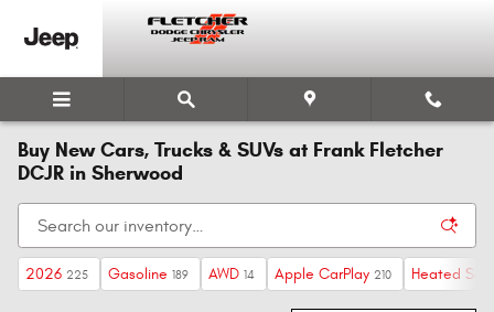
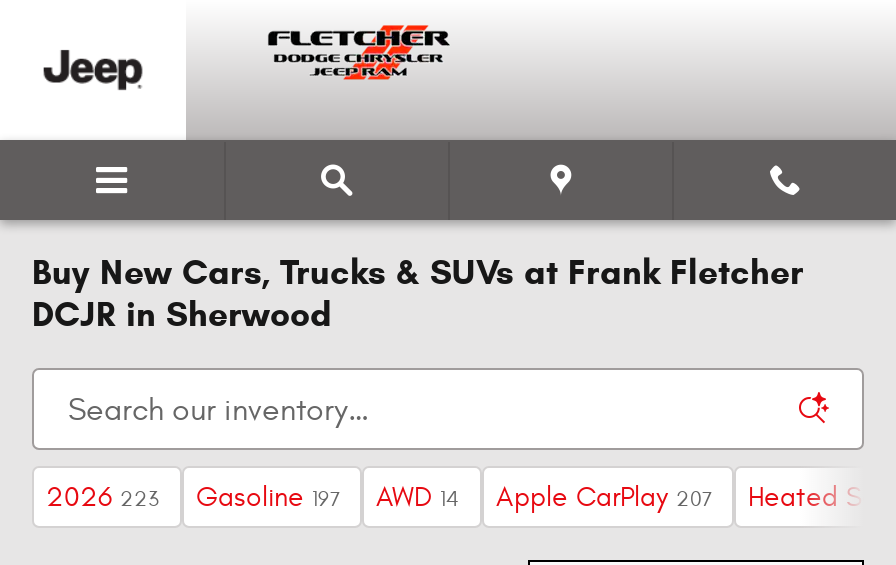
[25,265,88,283] 2026 225 -> [46,480,160,514] 2026 223
[108,265,189,283] Gasoline 189 -> [196,480,340,514] Gasoline 197
[275,265,391,283] Apple CarPlay 210 -> [496,480,712,514] Apple CarPlay 207

